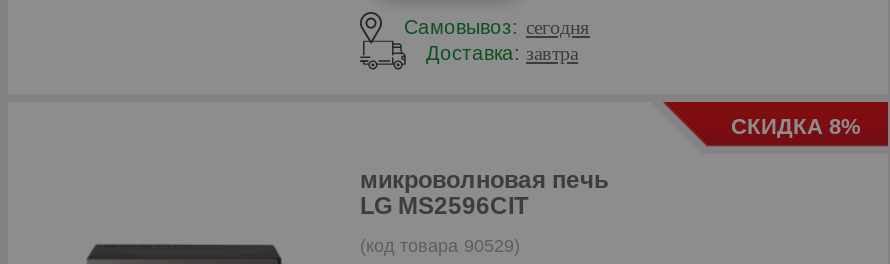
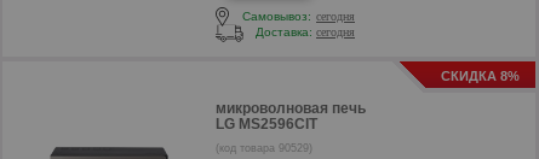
[426,42,578,64] Доставка: завтра -> [256,25,355,39] Доставка: сегодня

